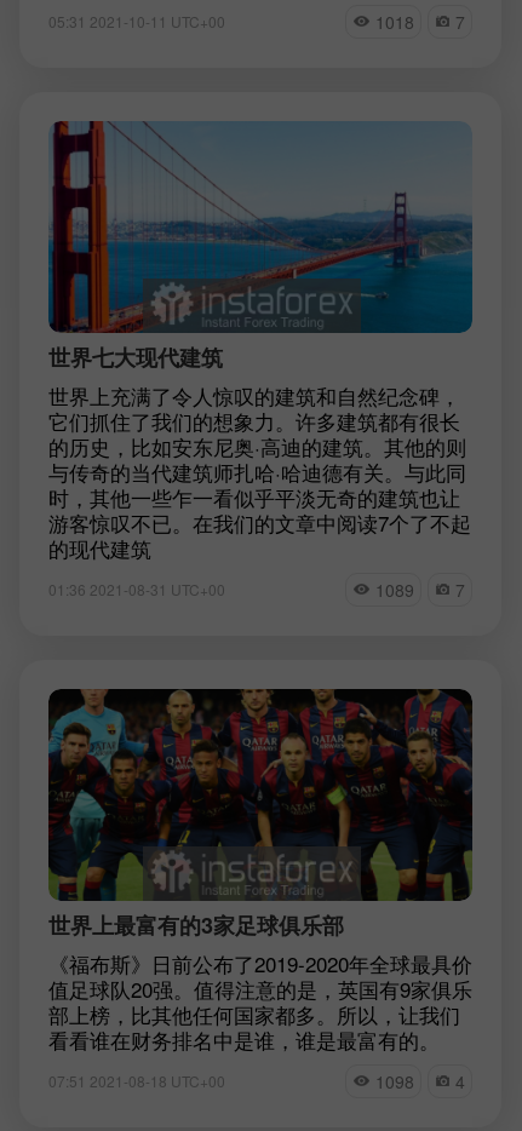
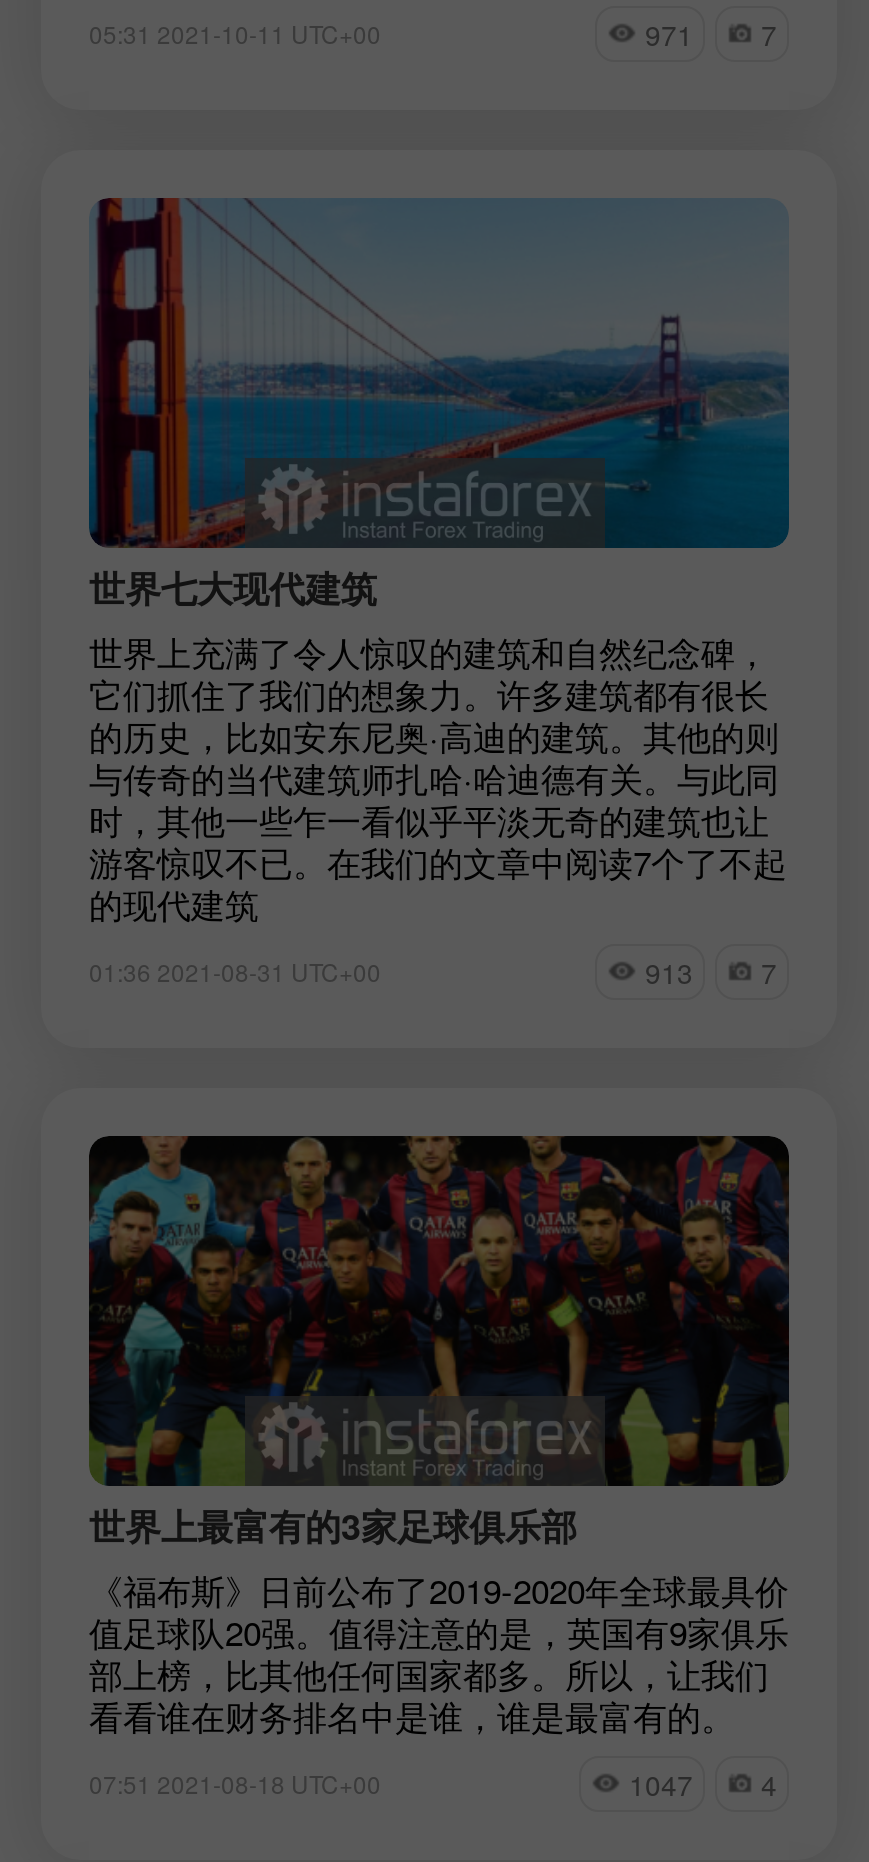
[375,10,465,34] 1018 7 -> [645,14,777,54] 971 7
[375,578,465,602] 1089 7 -> [645,952,777,992] 913 7
[375,1069,465,1093] 1098 4 -> [629,1764,777,1804] 1047 4

